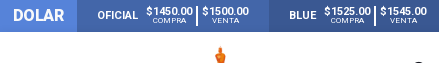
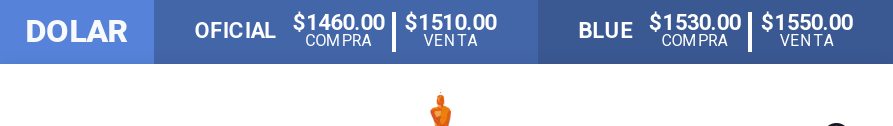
[146,4,192,17] $1450.00 -> [292,9,384,35] $1460.00
[202,4,248,17] $1500.00 -> [404,9,496,35] $1510.00
[324,4,370,17] $1525.00 -> [649,9,741,35] $1530.00
[380,4,426,17] $1545.00 -> [761,9,853,35] $1550.00

